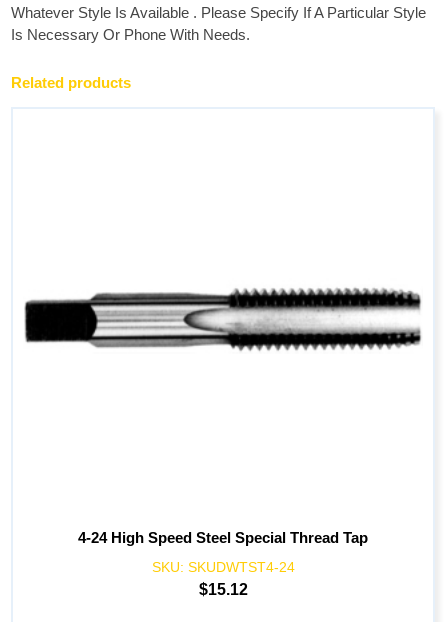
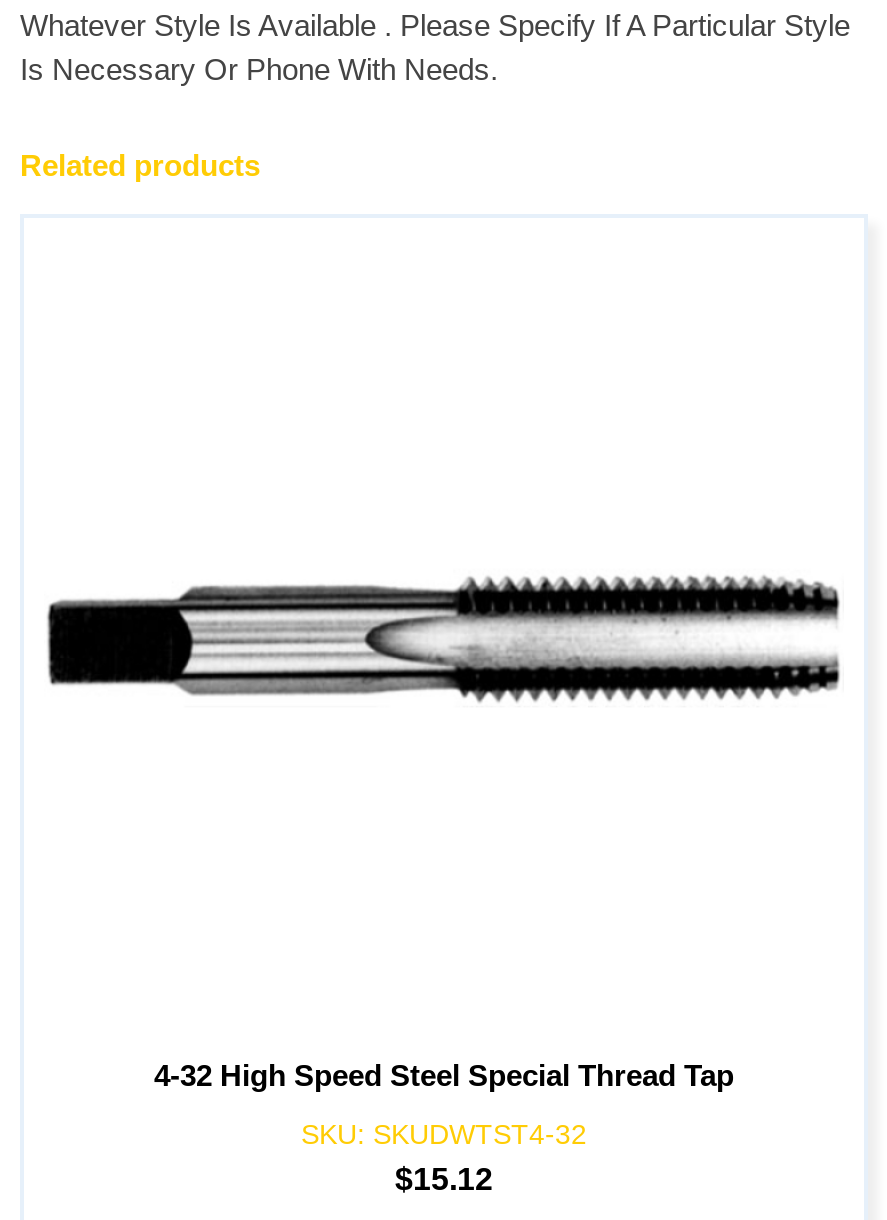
[78,529,368,546] 4-24 High Speed Steel Special Thread Tap -> [154,1057,734,1091] 4-32 High Speed Steel Special Thread Tap
[151,559,294,575] SKU: SKUDWTST4-24 -> [301,1117,587,1149] SKU: SKUDWTST4-32

